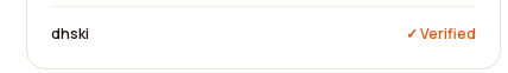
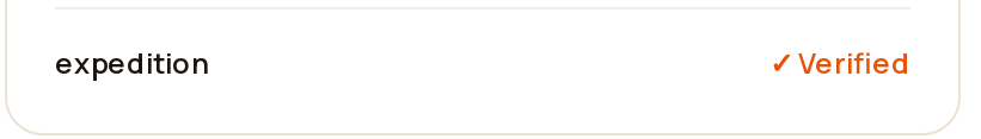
[51,24,89,44] dhski -> [55,43,210,83] expedition

